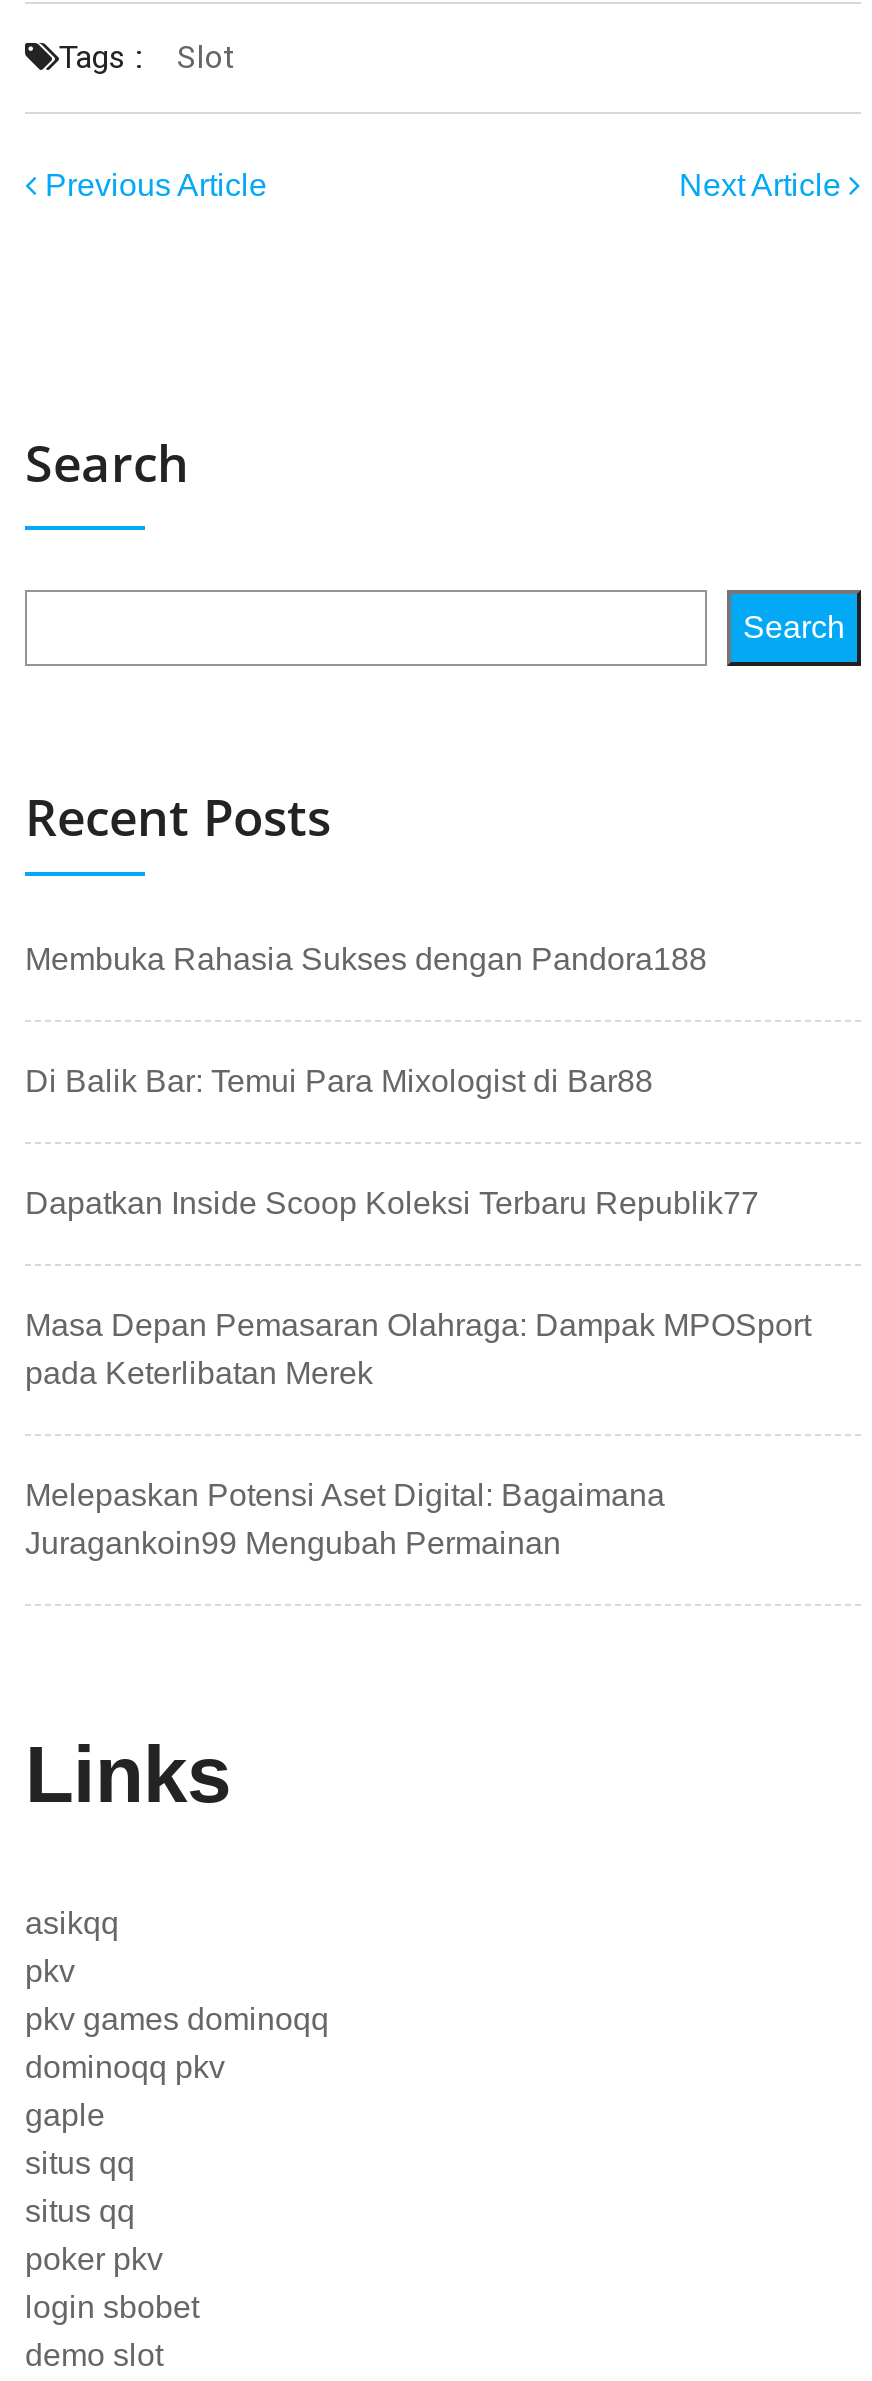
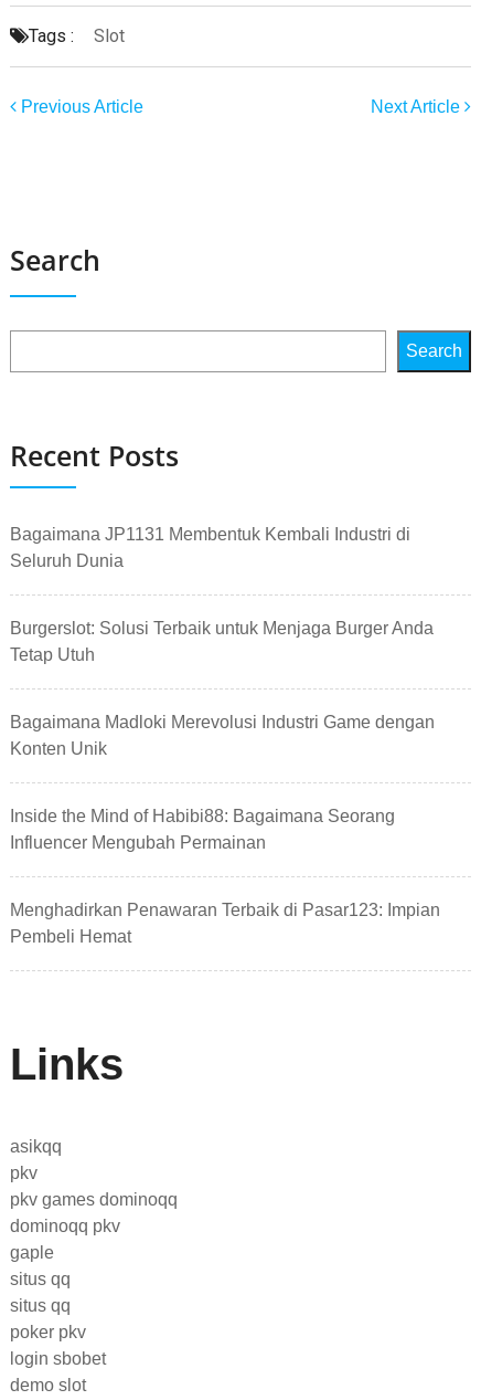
[25,942,707,976] Membuka Rahasia Sukses dengan Pandora188 -> [10,525,410,570] Bagaimana JP1131 Membentuk Kembali Industri di | Seluruh Dunia
[25,1064,653,1098] Di Balik Bar: Temui Para Mixologist di Bar88 -> [10,619,434,664] Burgerslot: Solusi Terbaik untuk Menjaga Burger Anda | Tetap Utuh
[25,1186,759,1220] Dapatkan Inside Scoop Koleksi Terbaru Republik77 -> [10,713,435,758] Bagaimana Madloki Merevolusi Industri Game dengan | Konten Unik
[25,1308,811,1390] Masa Depan Pemasaran Olahraga: Dampak MPOSport | pada Keterlibatan Merek -> [10,807,395,852] Inside the Mind of Habibi88: Bagaimana Seorang | Influencer Mengubah Permainan
[25,1478,665,1560] Melepaskan Potensi Aset Digital: Bagaimana | Juragankoin99 Mengubah Permainan -> [10,901,440,946] Menghadirkan Penawaran Terbaik di Pasar123: Impian | Pembeli Hemat

